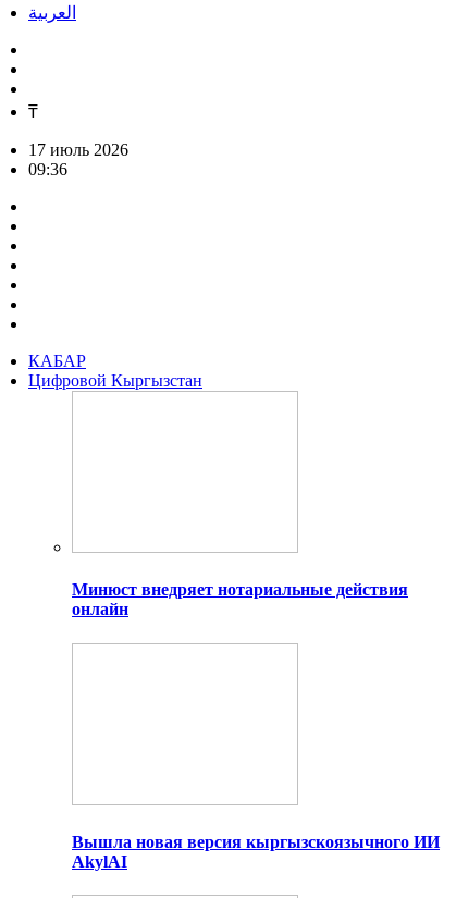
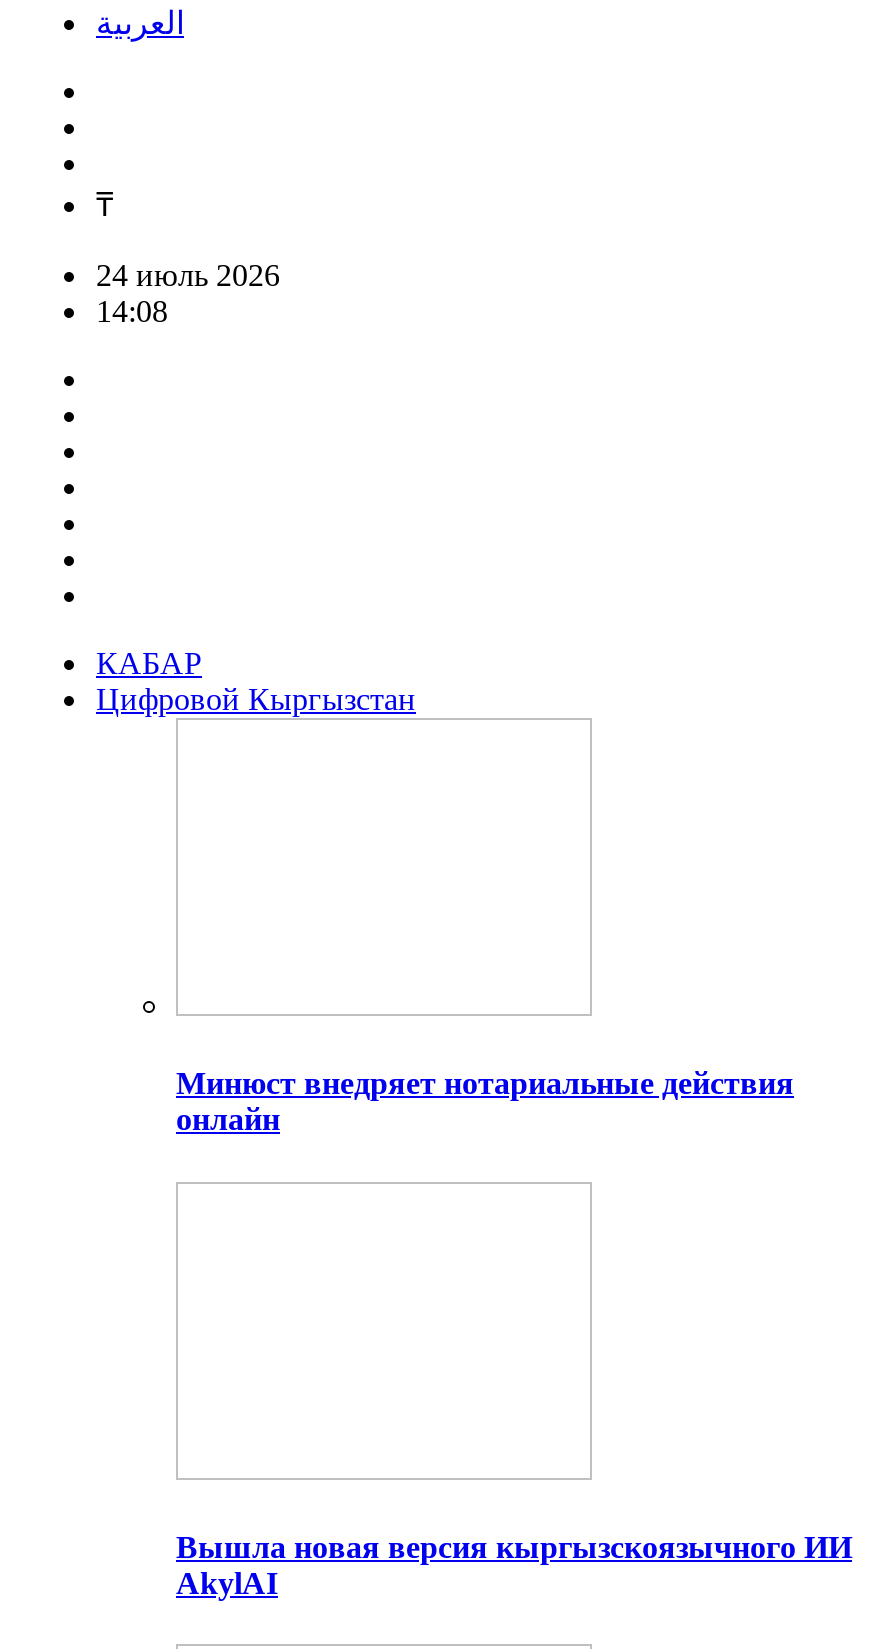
[28,140,128,159] 17 июль 2026 -> [96,258,280,292] 24 июль 2026
[28,160,67,179] 09:36 -> [96,294,168,328] 14:08

